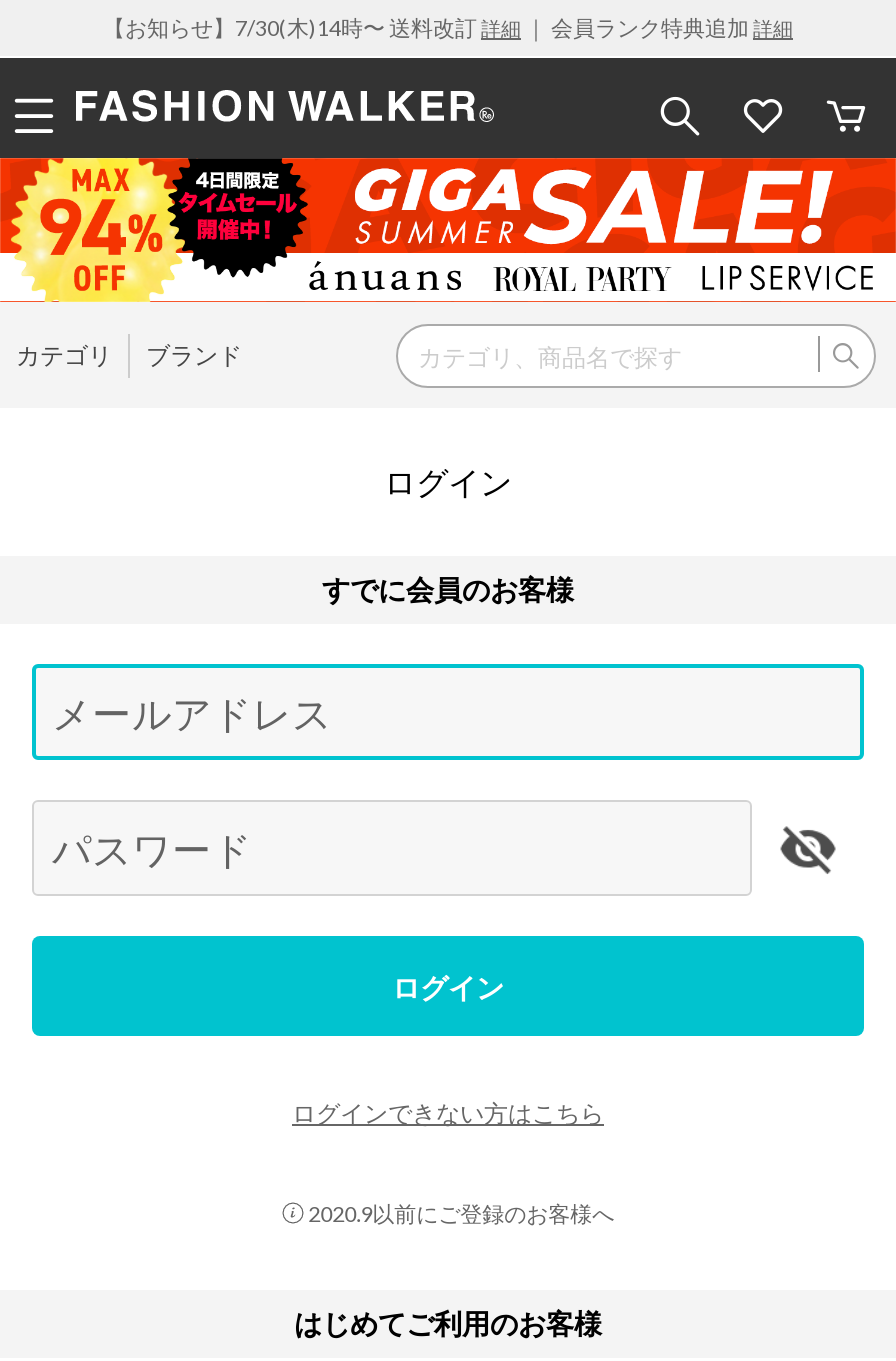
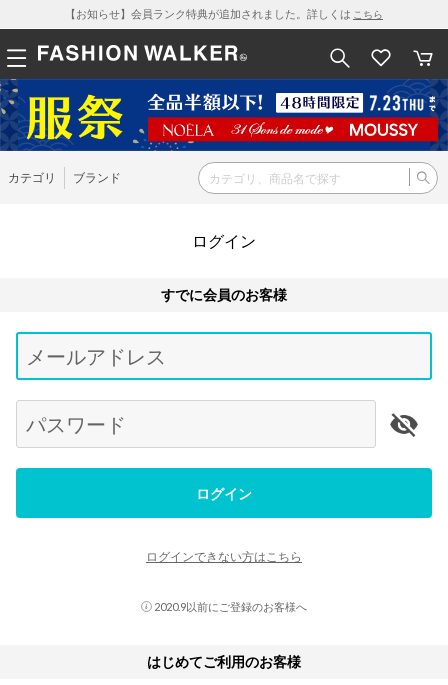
[103,14,793,40] 【お知らせ】7/30(木)14時〜 送料改訂詳細｜ 会員ランク特典追加詳細 -> [65,7,383,20] 【お知らせ】会員ランク特典が追加されました。詳しくはこちら
[6,156,890,304] [image] -> [3,79,445,152] [image]

